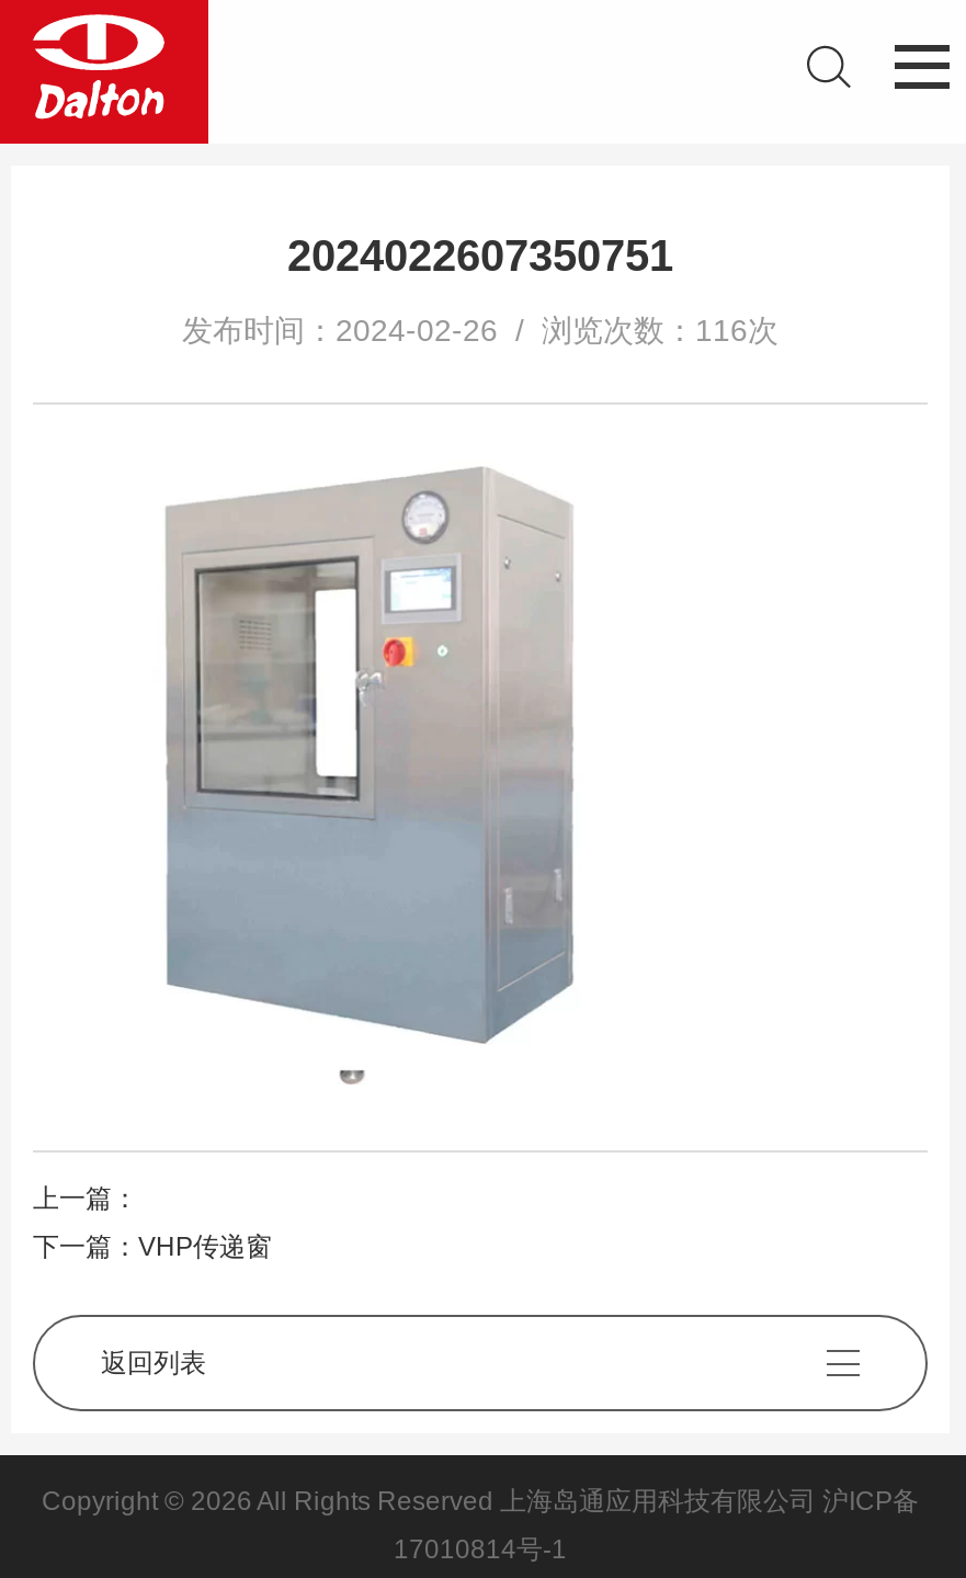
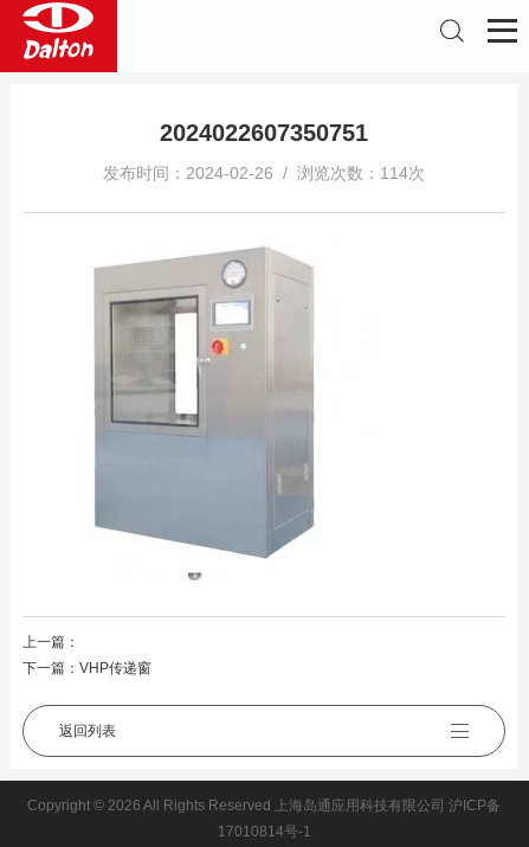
[182,313,779,348] 发布时间：2024-02-26 / 浏览次数：116次 -> [103,163,425,182] 发布时间：2024-02-26 / 浏览次数：114次

